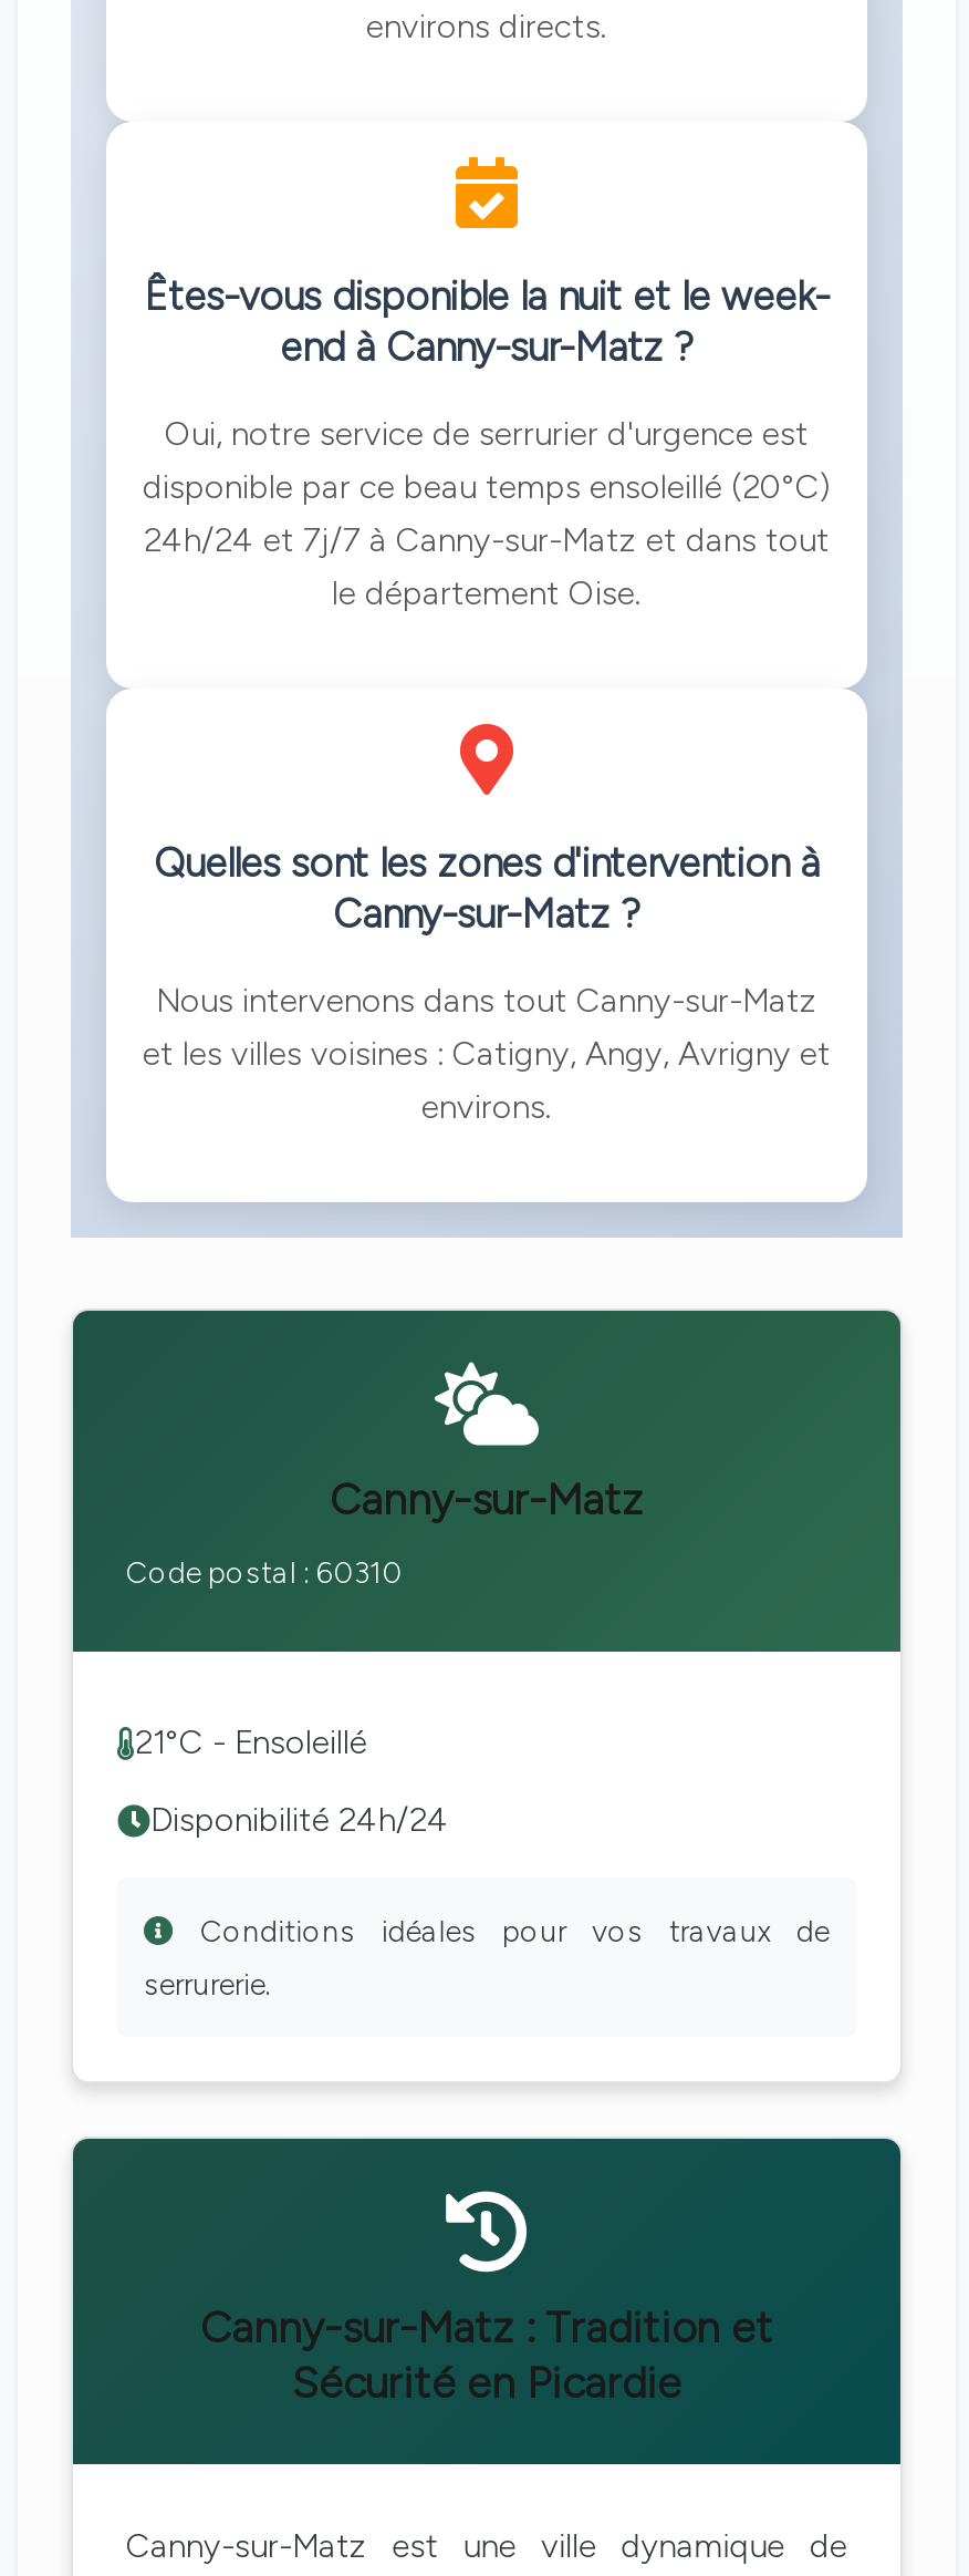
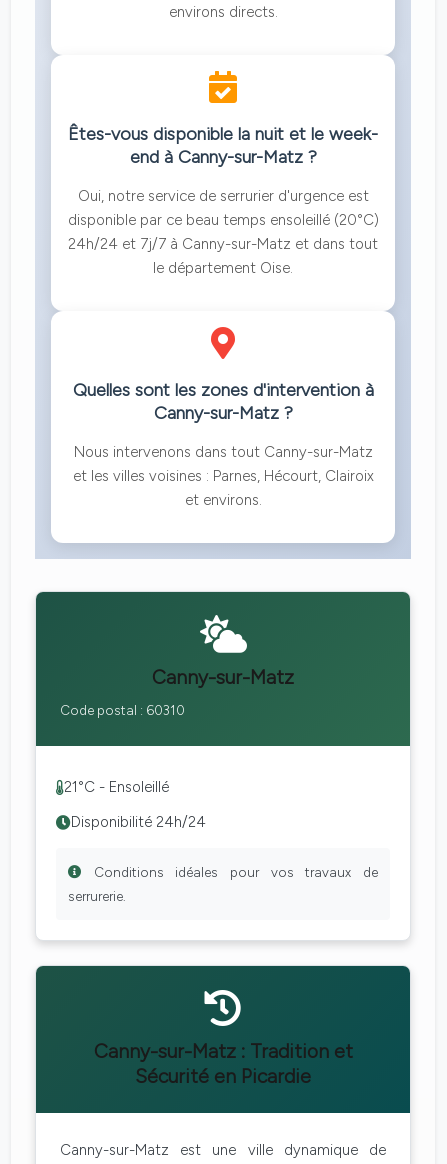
[143,1034,831,1127] et les villes voisines : Catigny, Angy, Avrigny et | environs. -> [72,467,373,509] et les villes voisines : Parnes, Hécourt, Clairoix | et environs.

